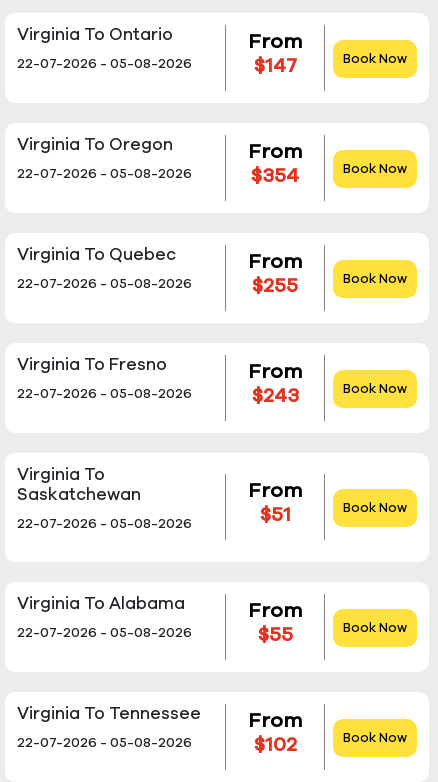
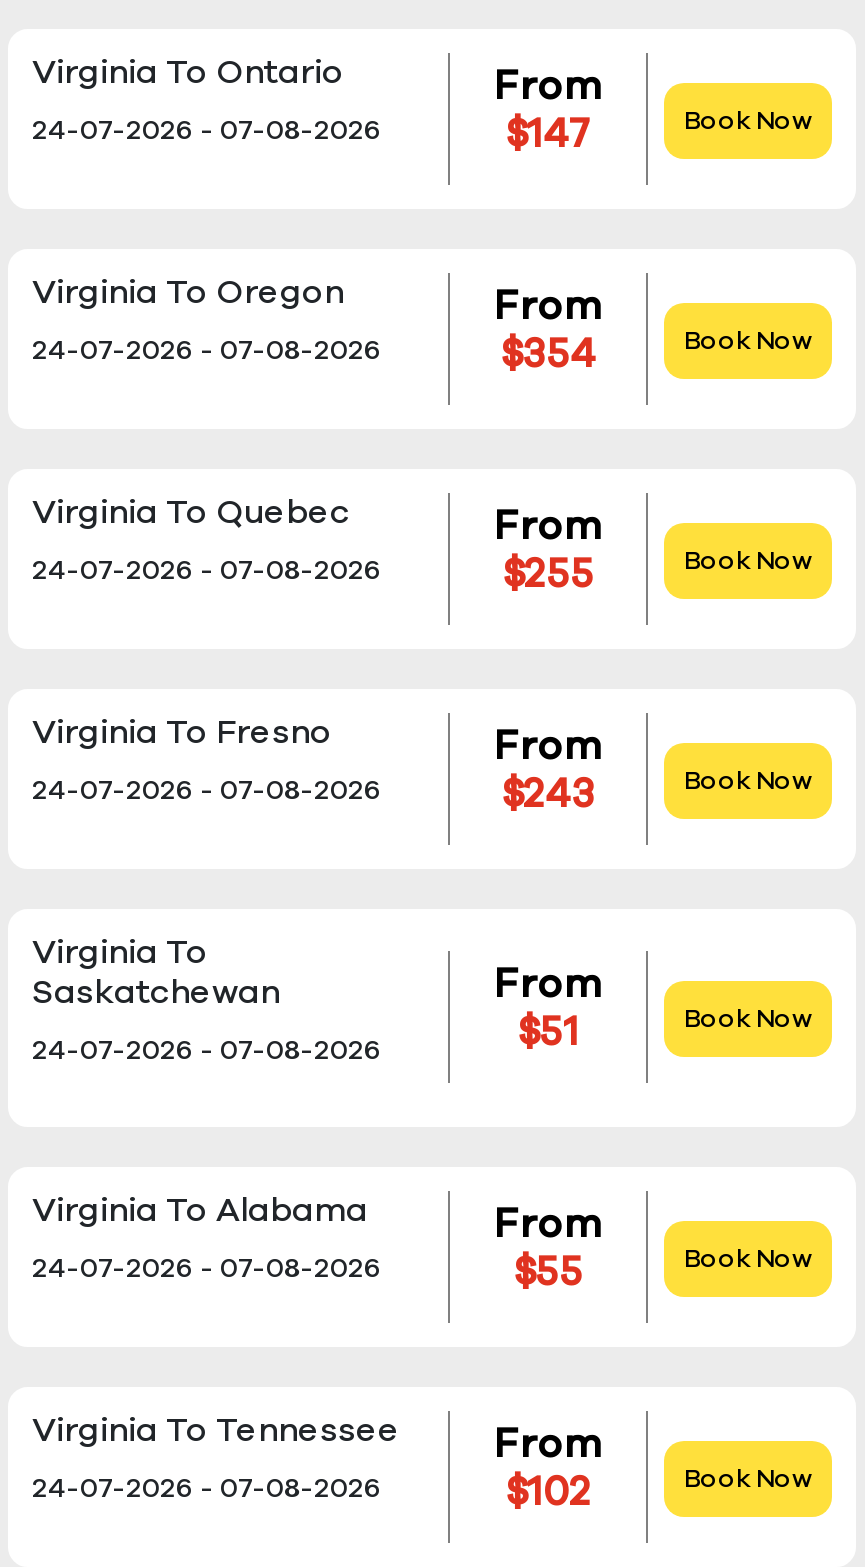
[17,54,192,73] 22-07-2026 - 05-08-2026 -> [32,112,382,150] 24-07-2026 - 07-08-2026
[17,164,192,183] 22-07-2026 - 05-08-2026 -> [32,332,382,370] 24-07-2026 - 07-08-2026
[17,274,192,293] 22-07-2026 - 05-08-2026 -> [32,552,382,590] 24-07-2026 - 07-08-2026
[17,384,192,403] 22-07-2026 - 05-08-2026 -> [32,772,382,810] 24-07-2026 - 07-08-2026
[17,514,192,533] 22-07-2026 - 05-08-2026 -> [32,1031,382,1069] 24-07-2026 - 07-08-2026
[17,623,192,642] 22-07-2026 - 05-08-2026 -> [32,1250,382,1288] 24-07-2026 - 07-08-2026
[17,733,192,752] 22-07-2026 - 05-08-2026 -> [32,1470,382,1508] 24-07-2026 - 07-08-2026

